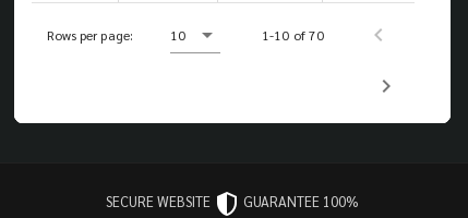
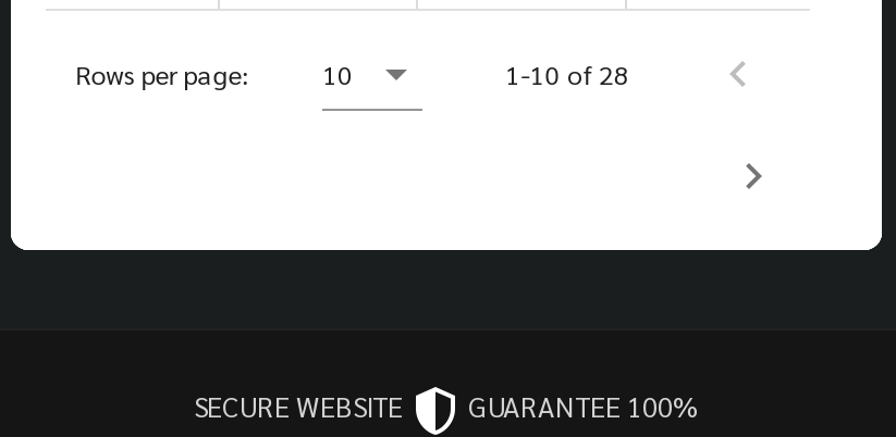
[262,26,324,43] 1-10 of 70 -> [505,56,629,91] 1-10 of 28

